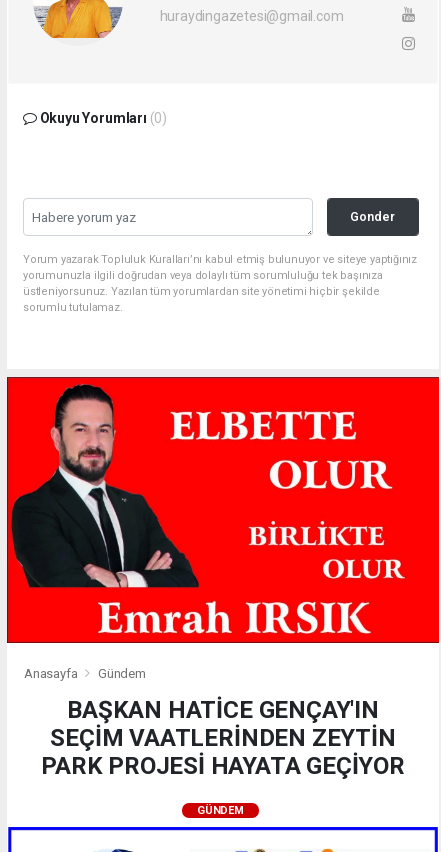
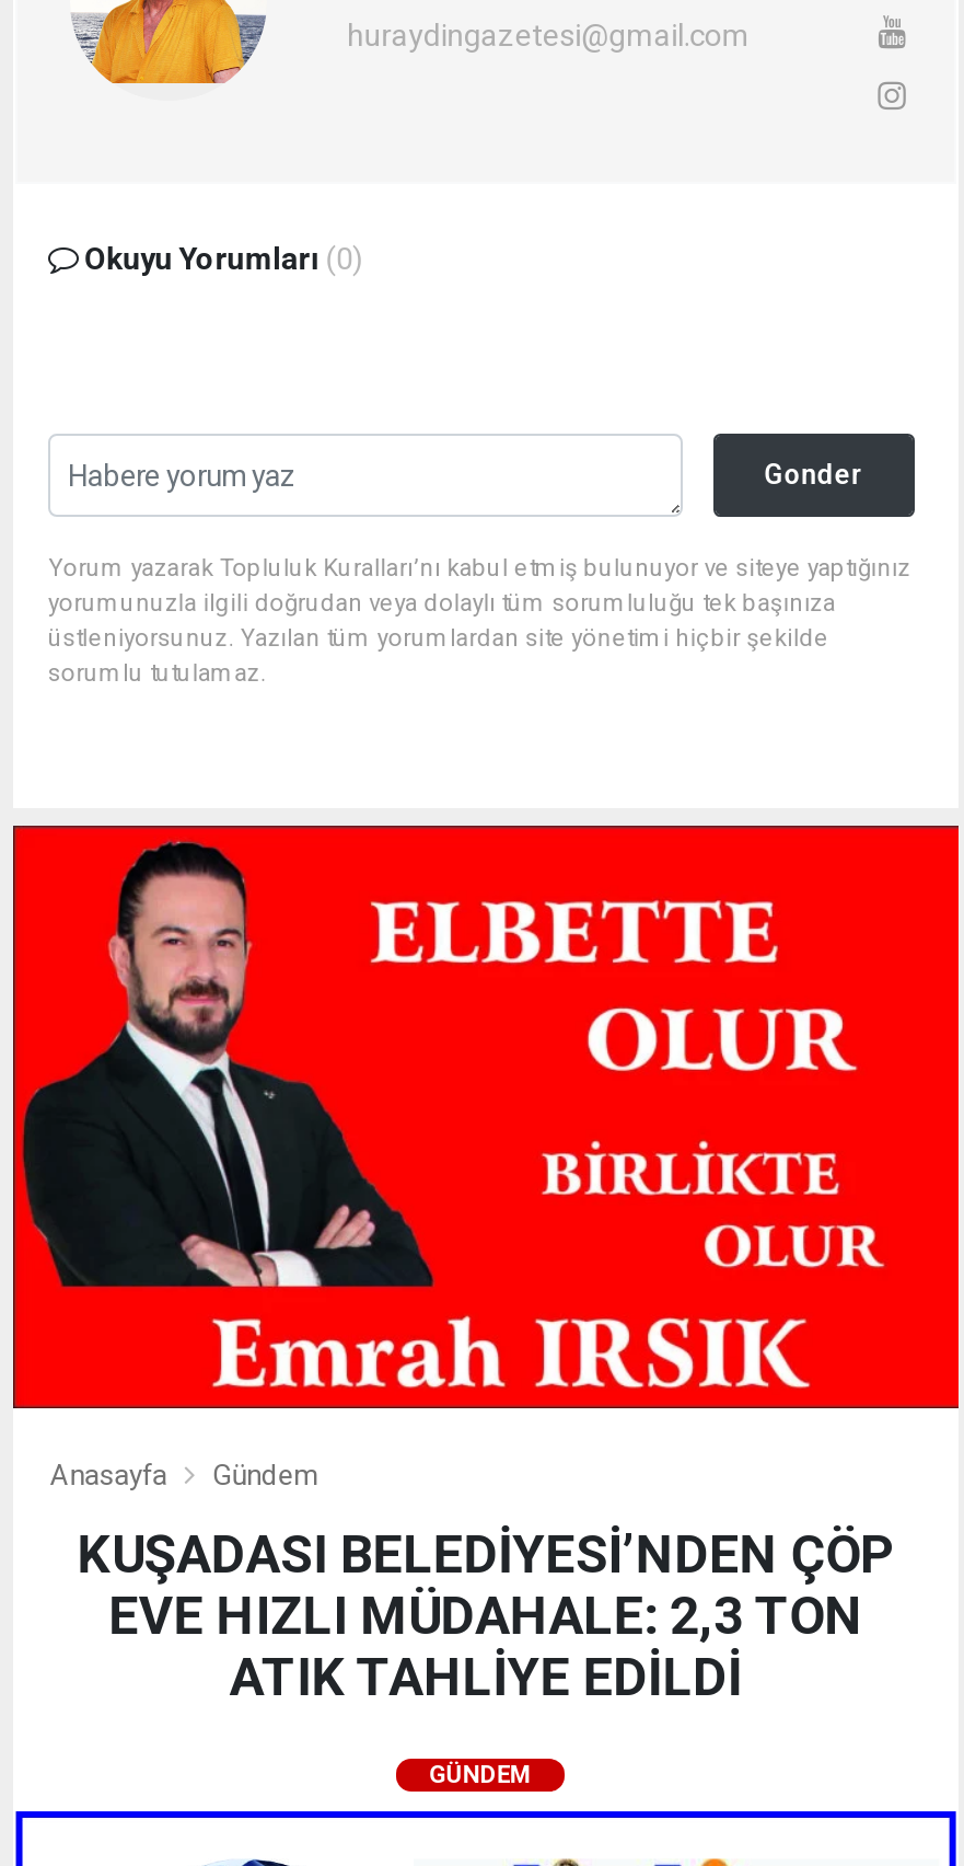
[41,696,405,780] BAŞKAN HATİCE GENÇAY'IN | SEÇİM VAATLERİNDEN ZEYTİN | PARK PROJESİ HAYATA GEÇİYOR -> [77,1525,895,1709] KUŞADASI BELEDİYESİ’NDEN ÇÖP | EVE HIZLI MÜDAHALE: 2,3 TON | ATIK TAHLİYE EDİLDİ

